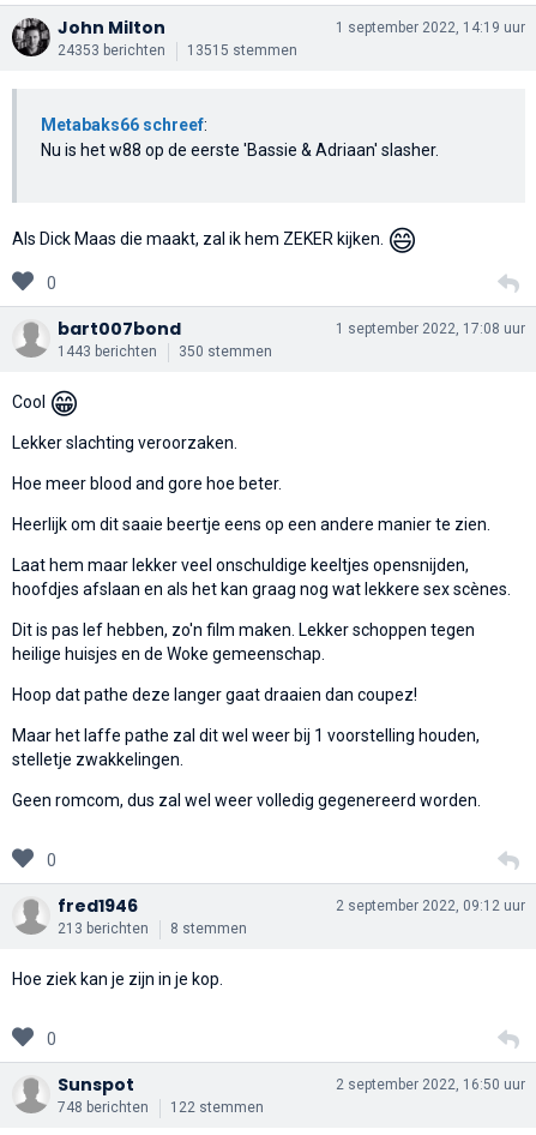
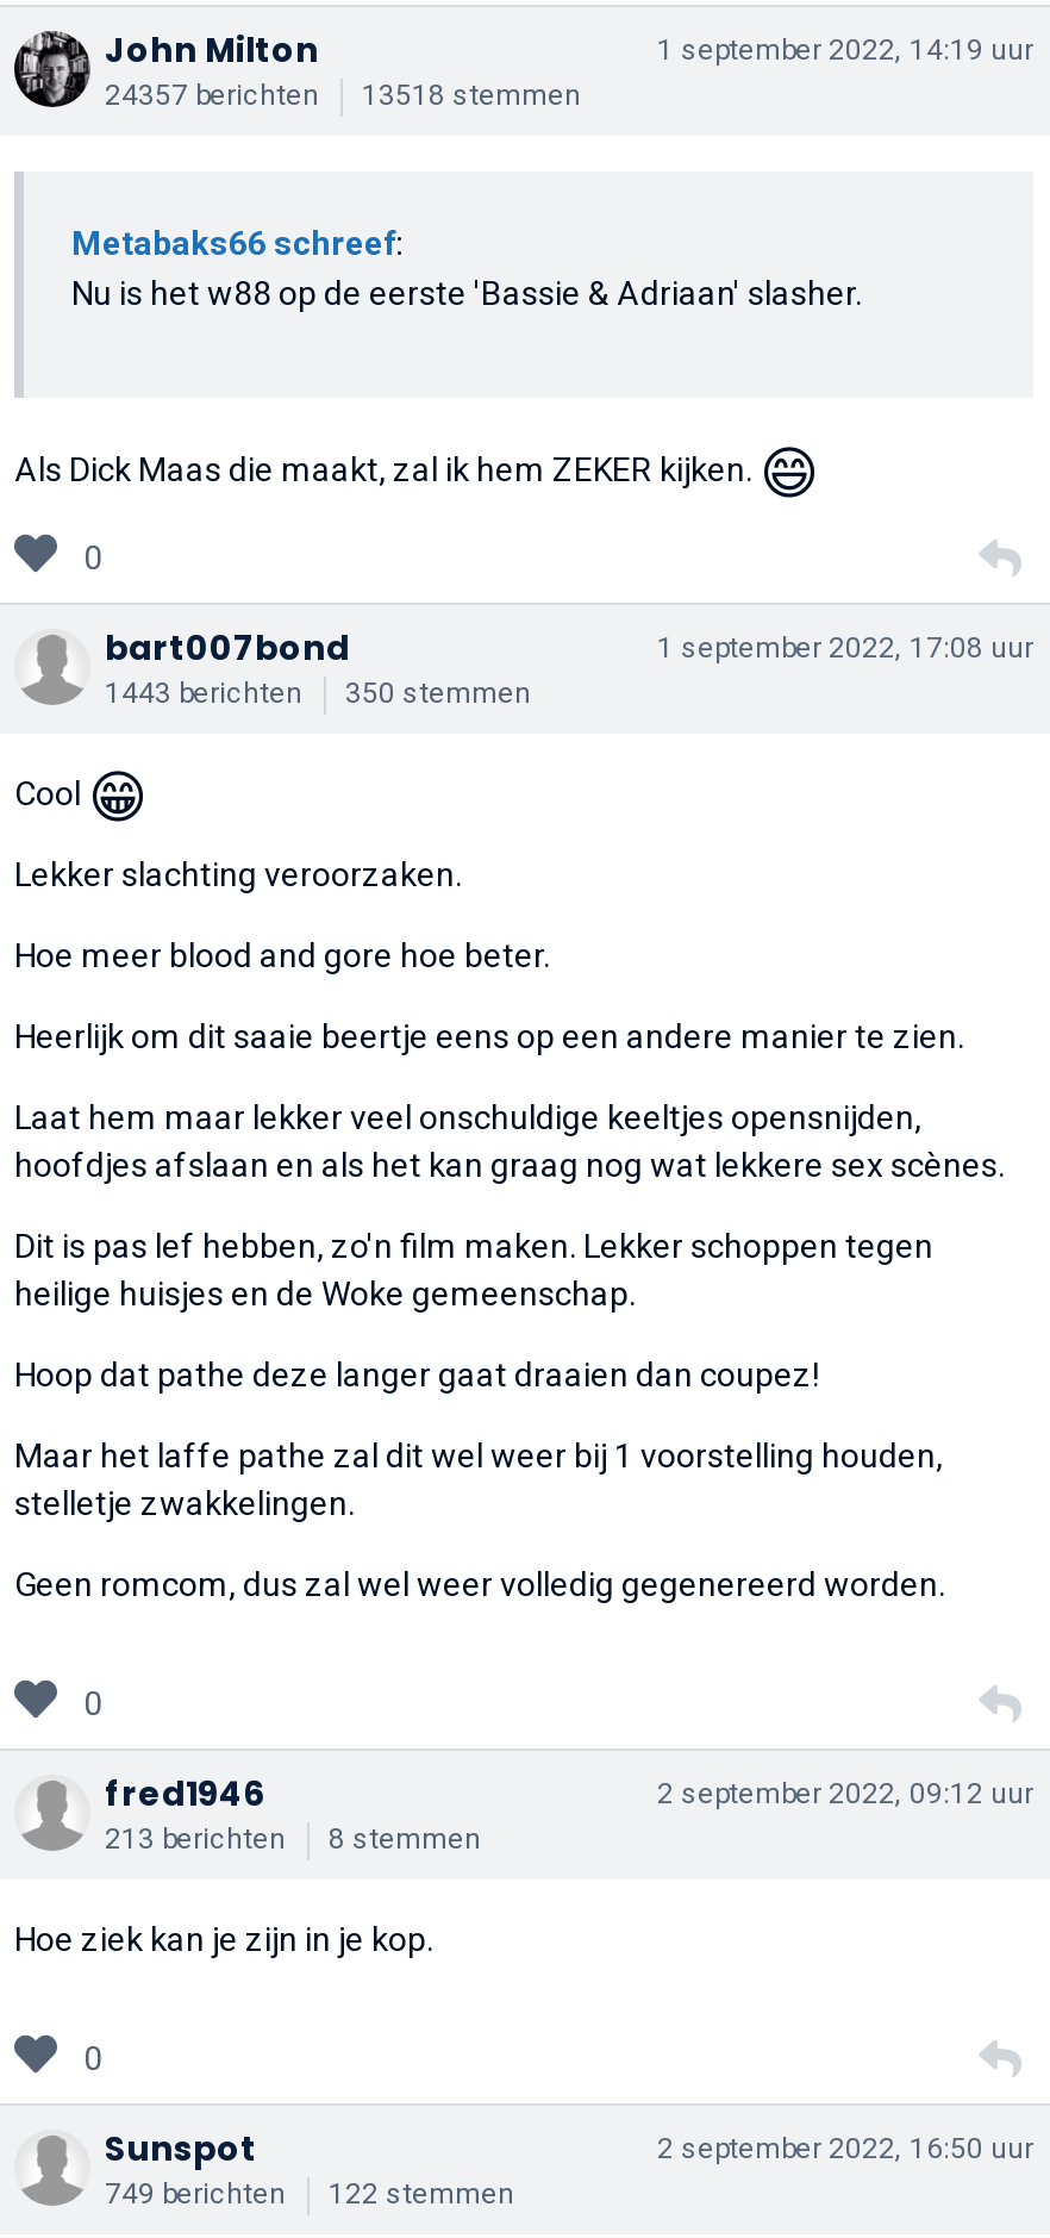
[58,42,165,59] 24353 berichten -> [105,79,319,112] 24357 berichten
[187,42,297,59] 13515 stemmen -> [362,79,581,112] 13518 stemmen
[58,1099,264,1116] 748 berichten 122 stemmen -> [105,2177,514,2211] 749 berichten 122 stemmen

